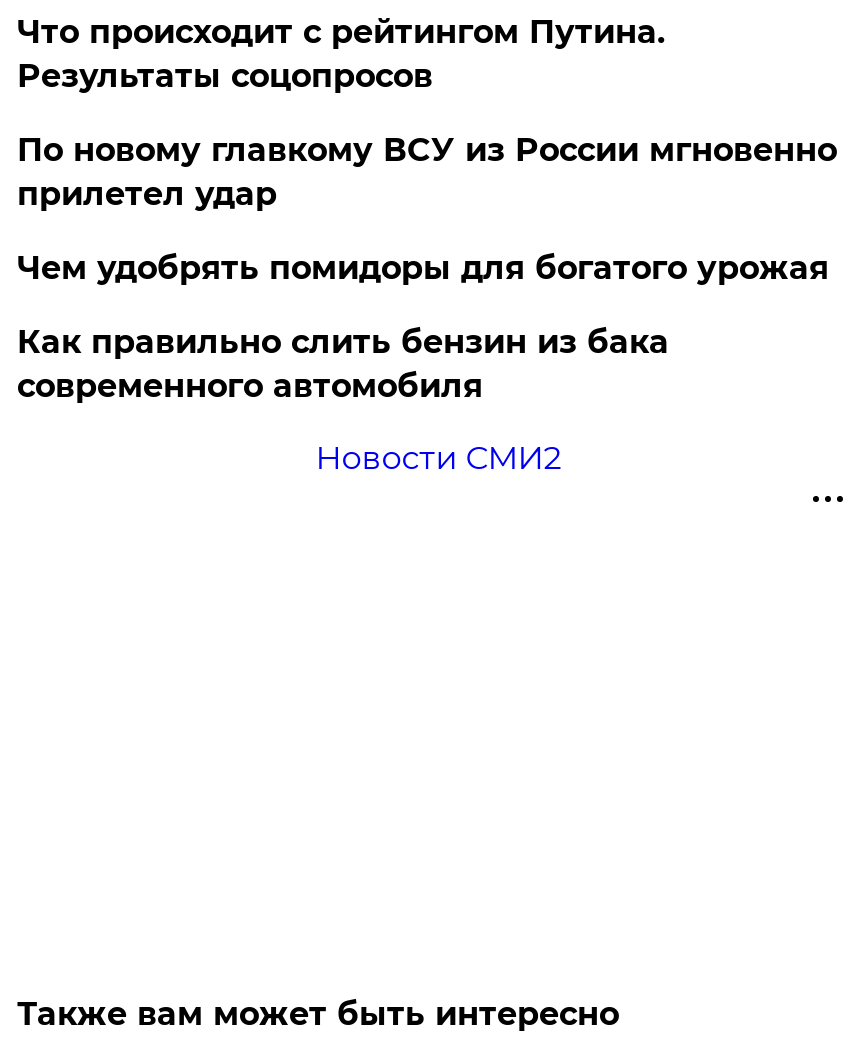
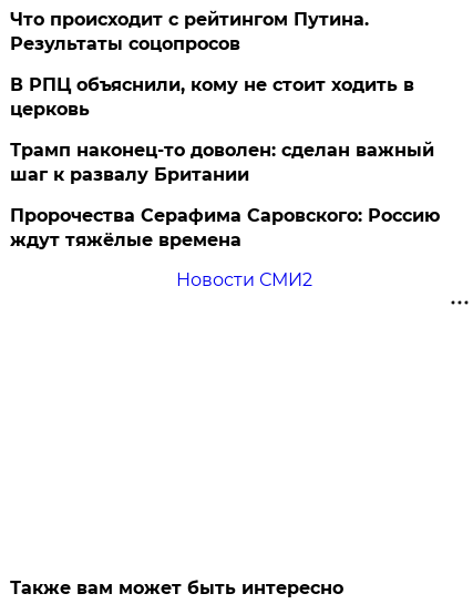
[17,131,837,213] По новому главкому ВСУ из России мгновенно | прилетел удар -> [10,75,415,120] В РПЦ объяснили, кому не стоит ходить в | церковь
[17,249,829,287] Чем удобрять помидоры для богатого урожая -> [10,140,435,185] Трамп наконец-то доволен: сделан важный | шаг к развалу Британии
[17,323,669,405] Как правильно слить бензин из бака | современного автомобиля -> [10,205,440,251] Пророчества Серафима Саровского: Россию | ждут тяжёлые времена

